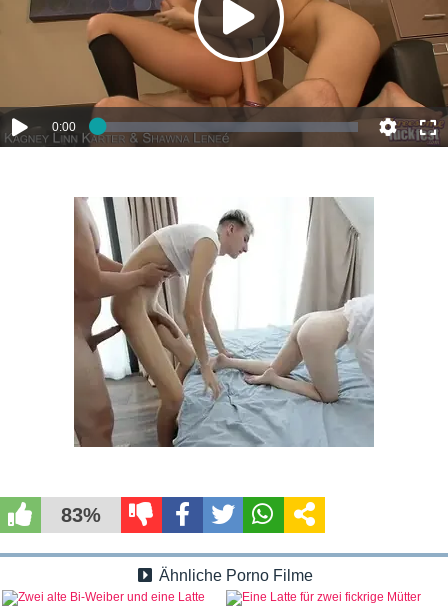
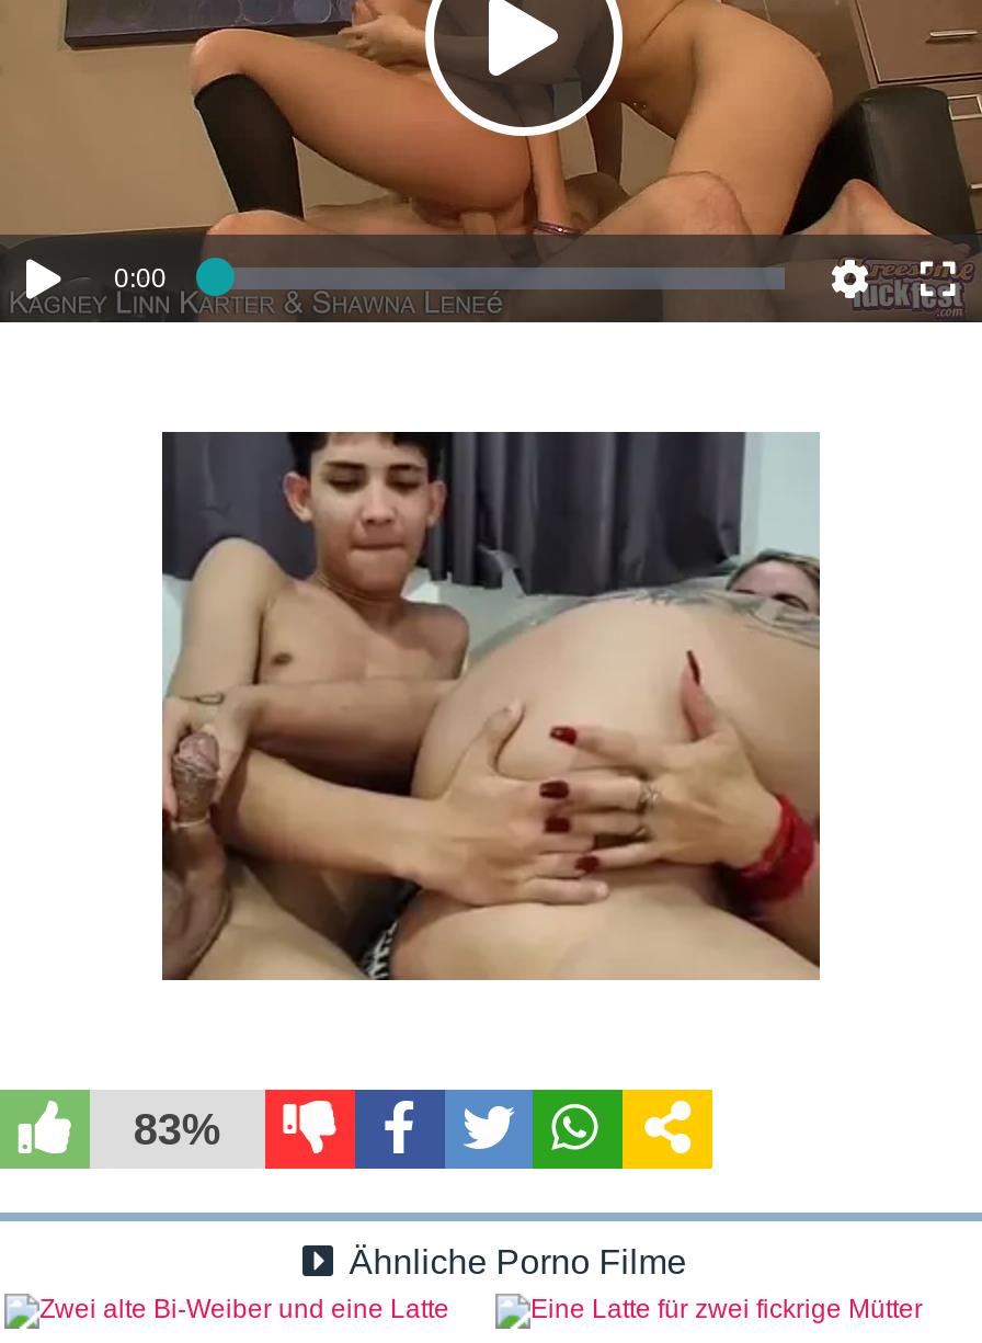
[73,196,374,447] [image] -> [160,430,822,982] [image]

